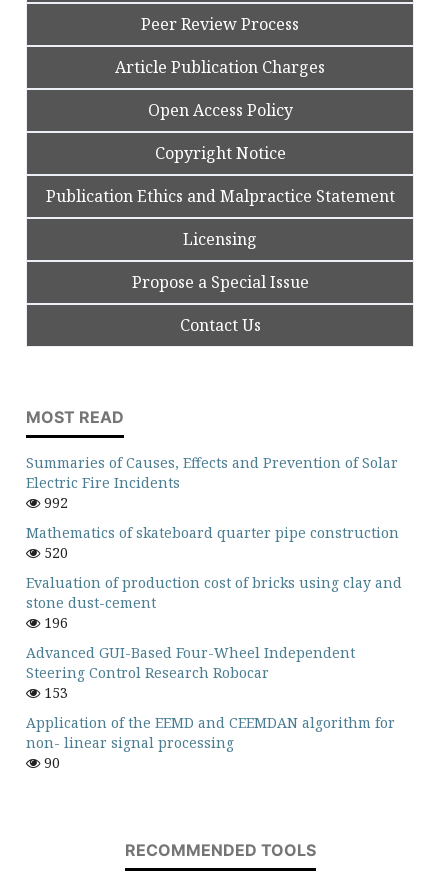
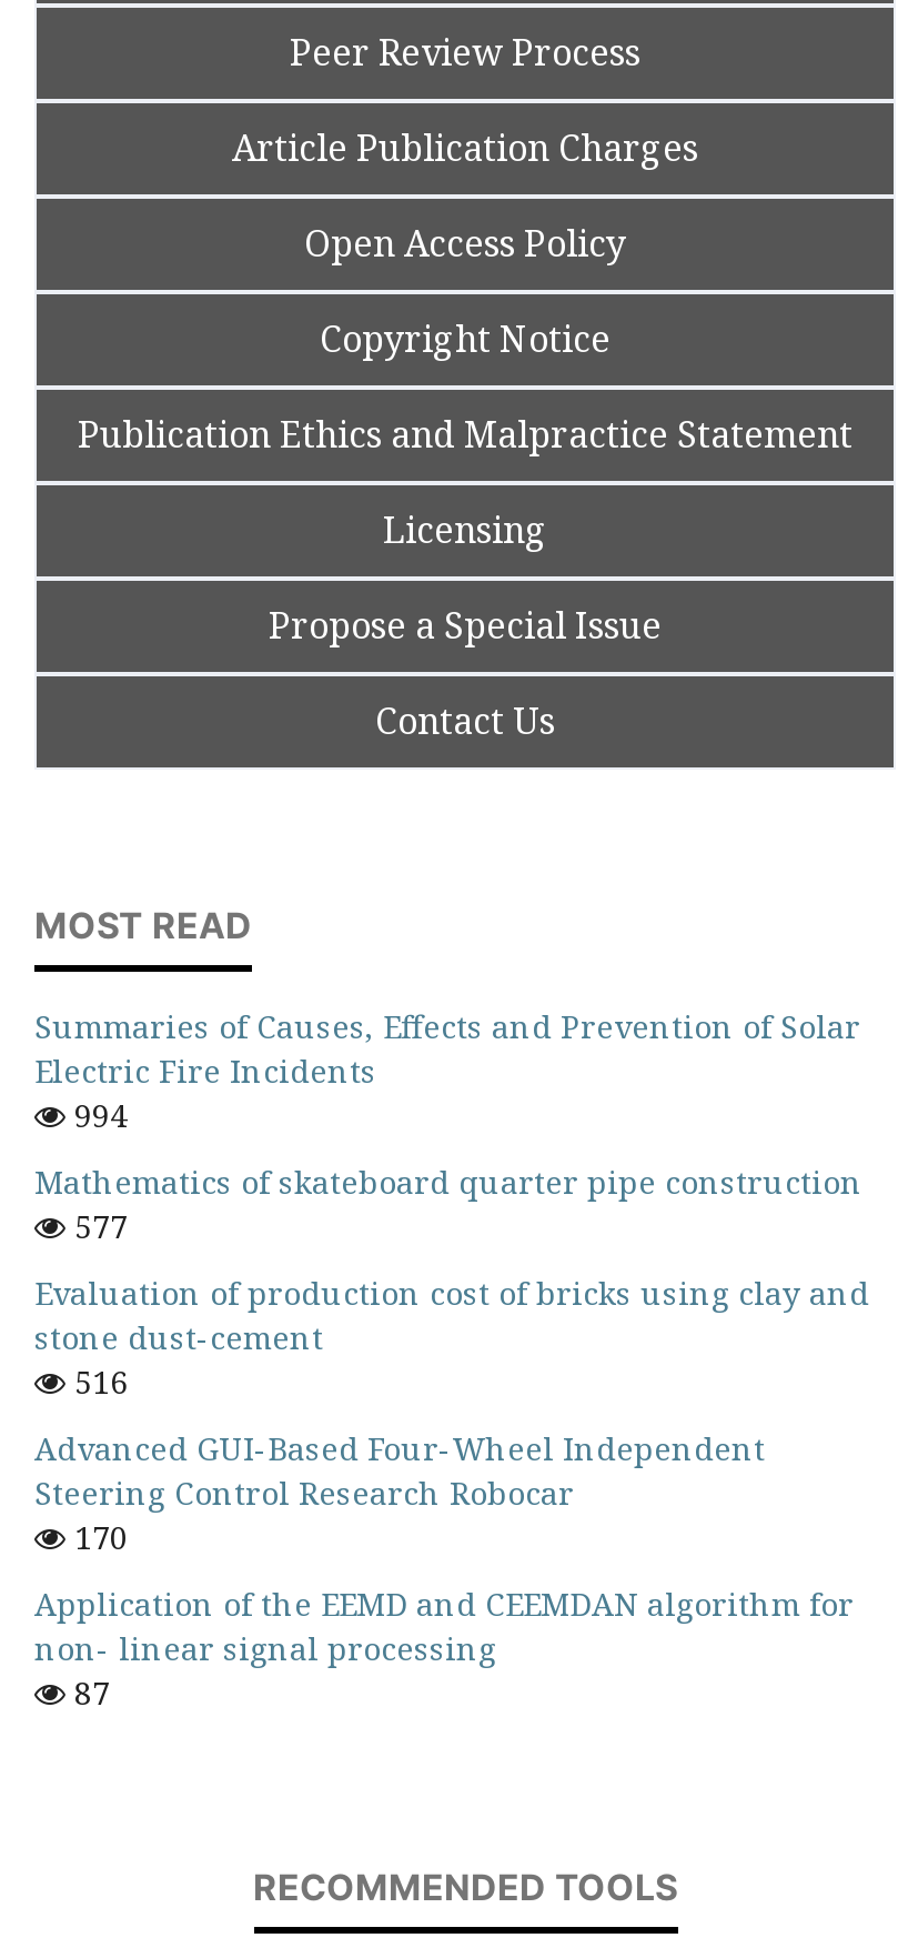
[40,493,68,512] 992 -> [65,1094,128,1137] 994
[40,543,68,562] 520 -> [65,1205,128,1248] 577
[40,613,68,632] 196 -> [65,1361,128,1403] 516
[40,683,68,702] 153 -> [65,1516,128,1559] 170
[40,753,60,772] 90 -> [65,1672,110,1714] 87

